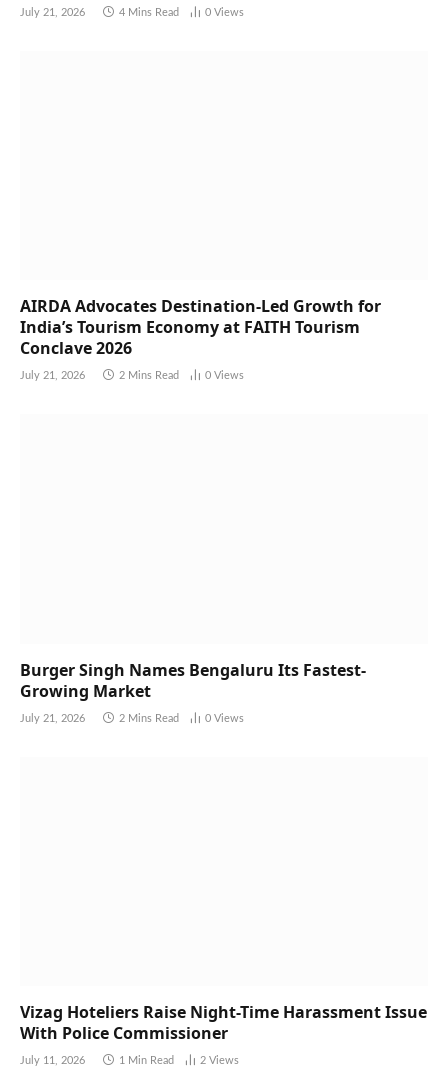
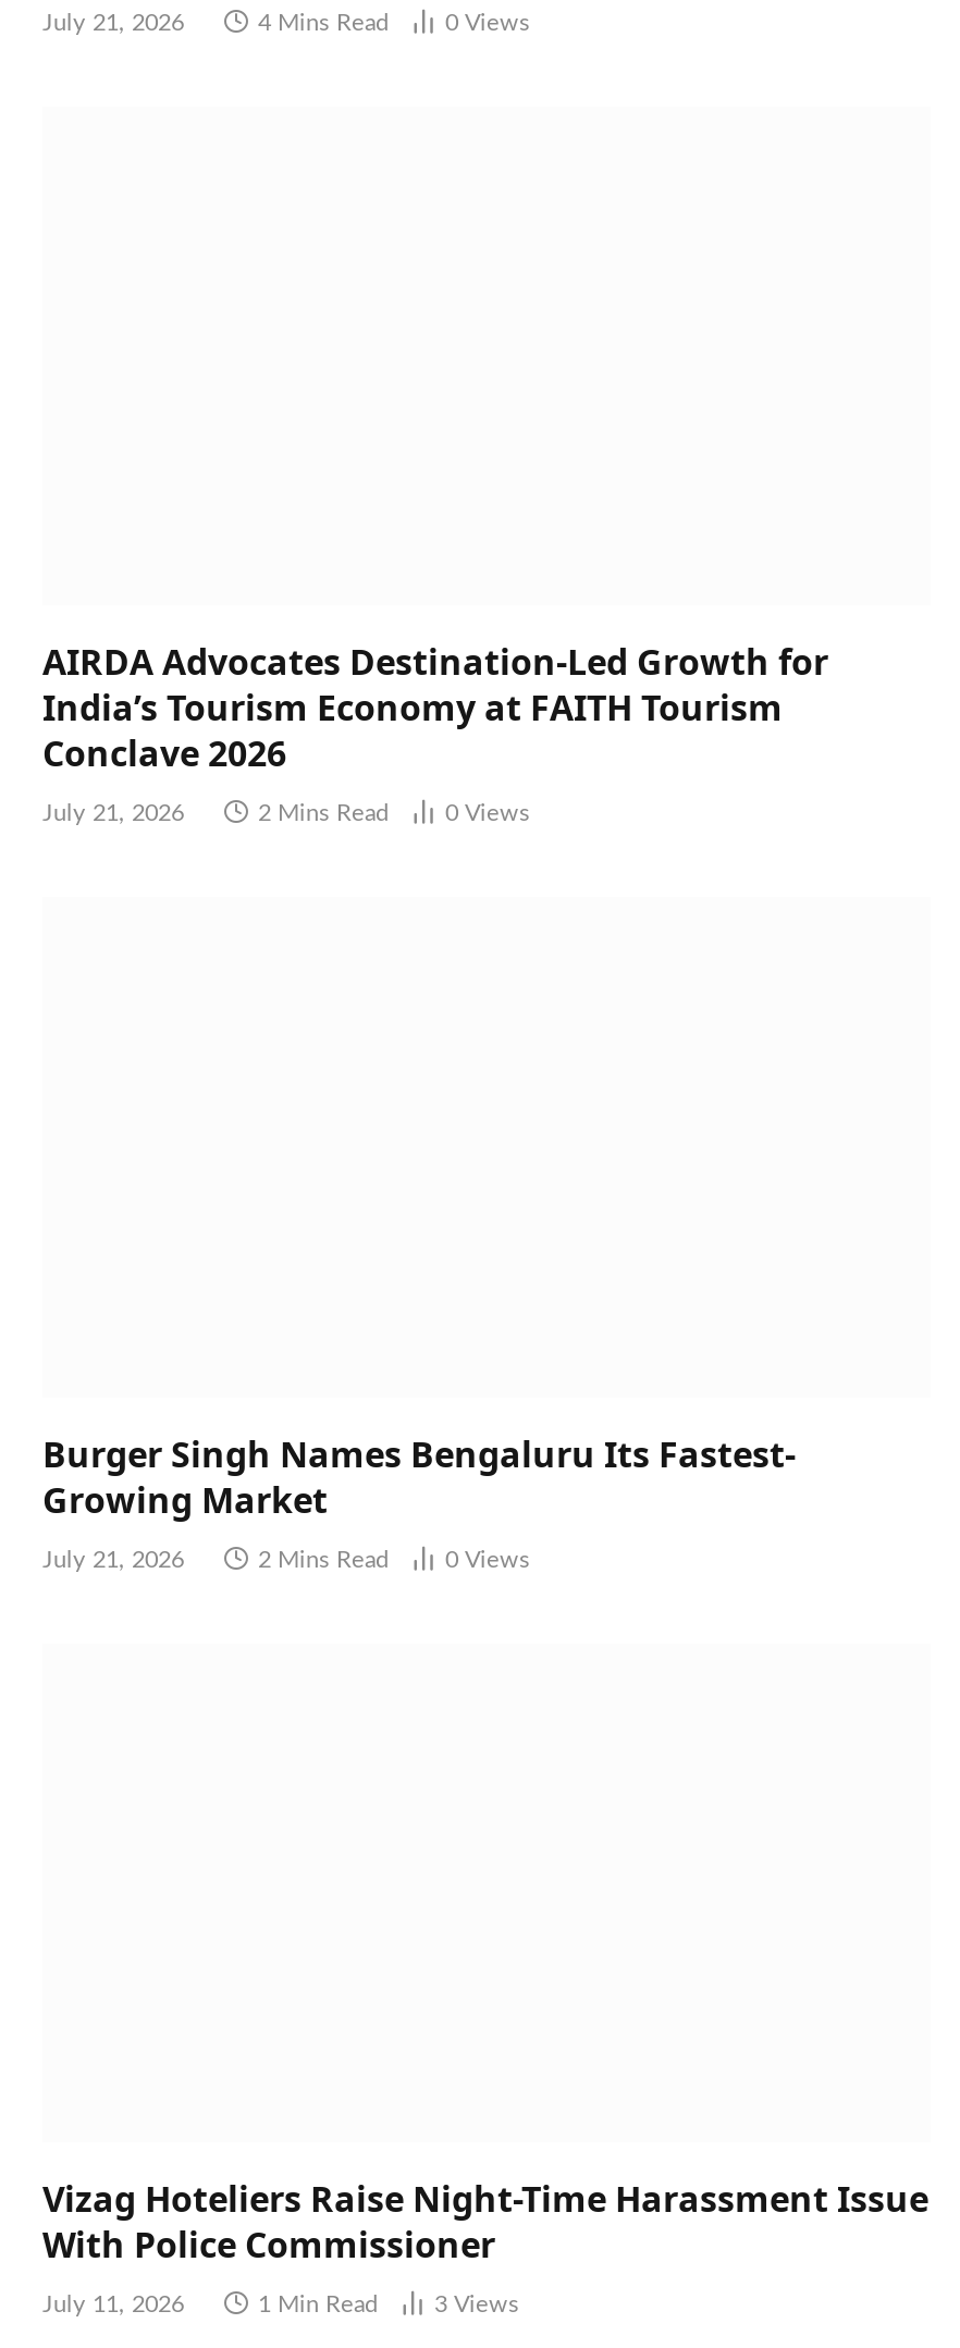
[200,1055,239,1066] 2 Views -> [434,2292,519,2316] 3 Views

